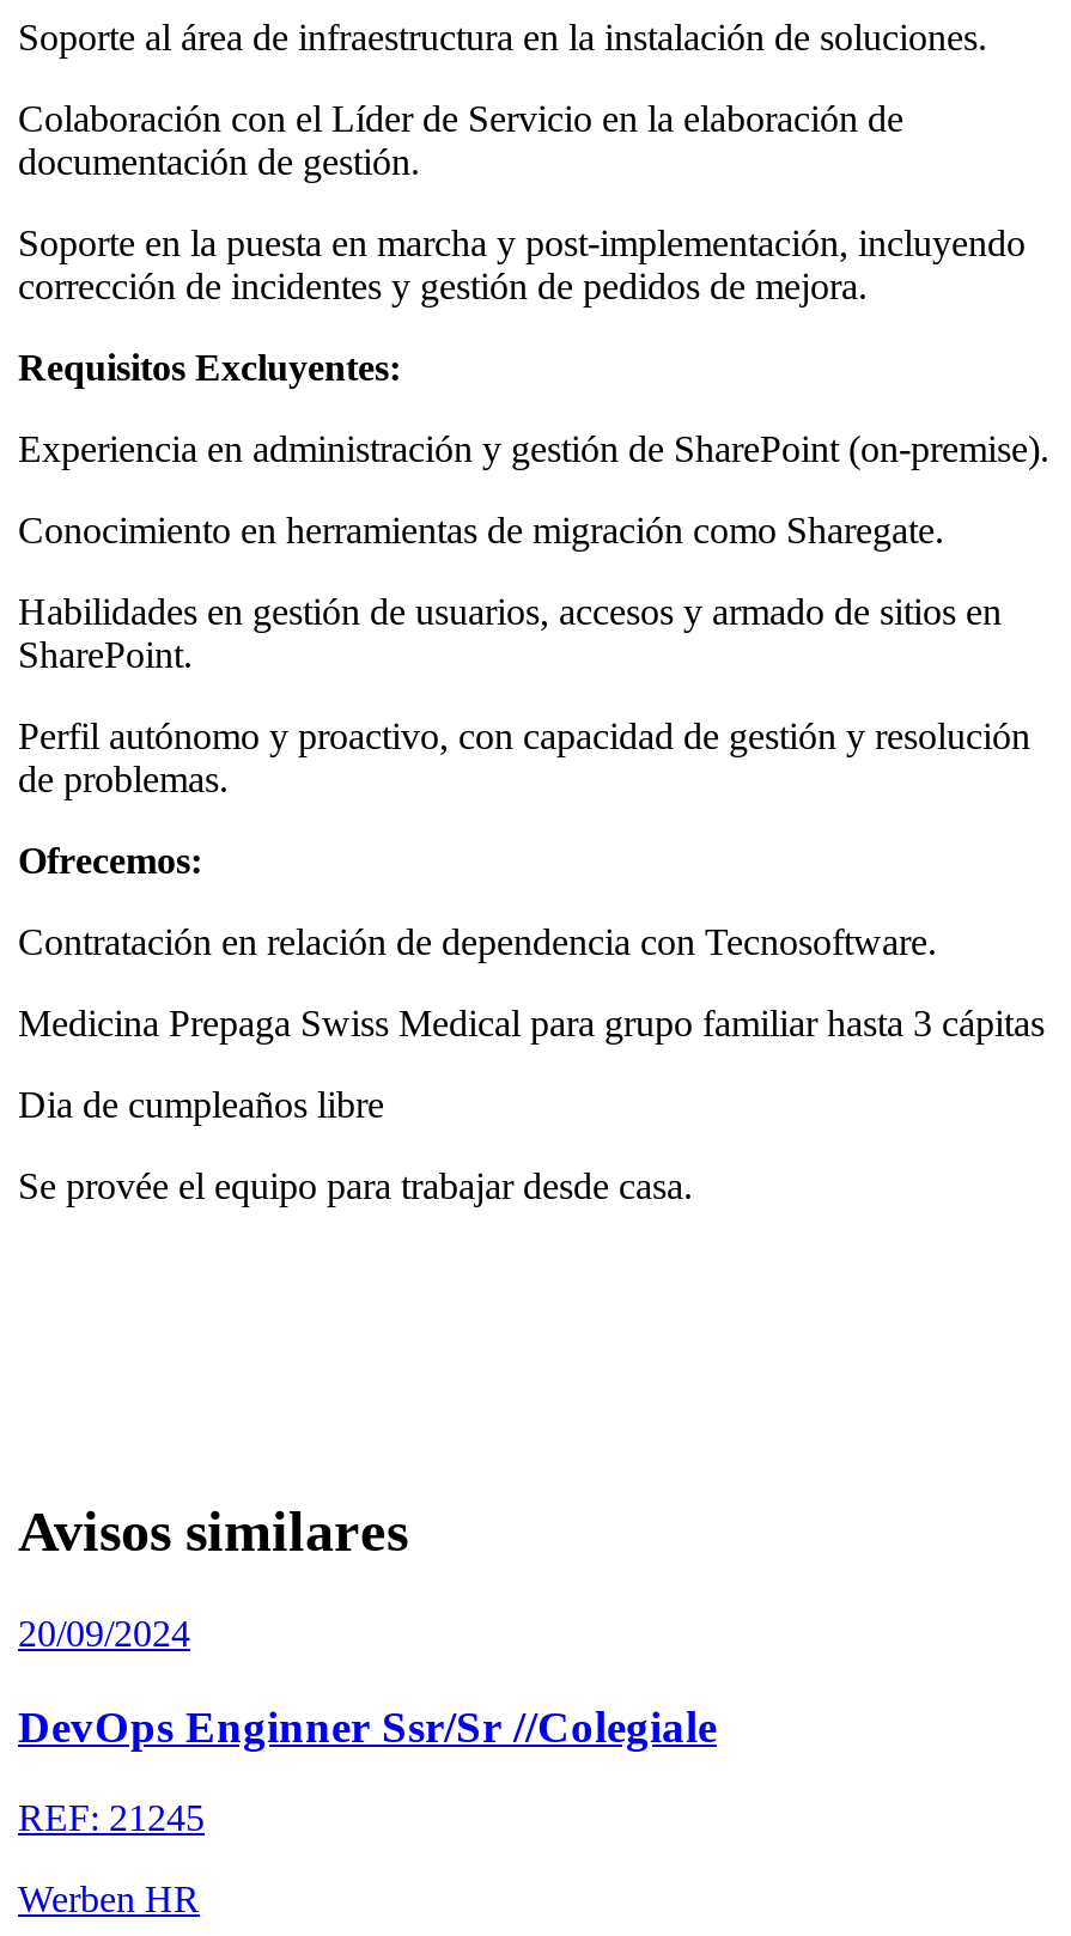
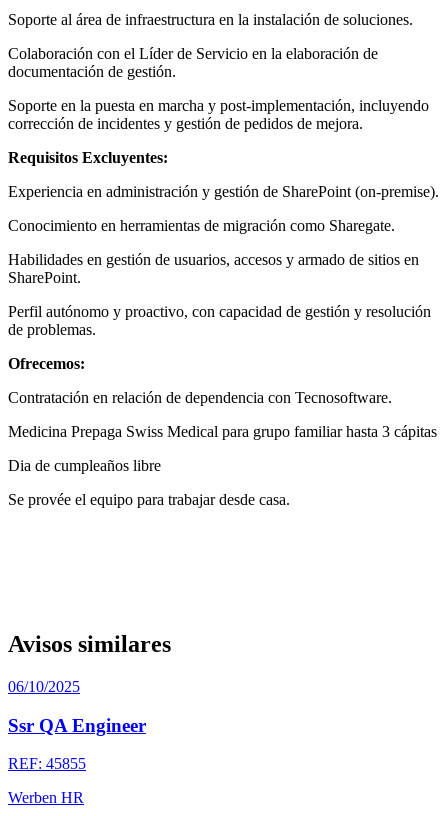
[18,1612,190,1653] 20/09/2024 -> [8,678,80,695] 06/10/2025
[18,1700,717,1751] DevOps Enginner Ssr/Sr //Colegiale -> [8,714,146,735] Ssr QA Engineer
[18,1798,205,1838] REF: 21245 -> [8,755,86,772] REF: 45855

